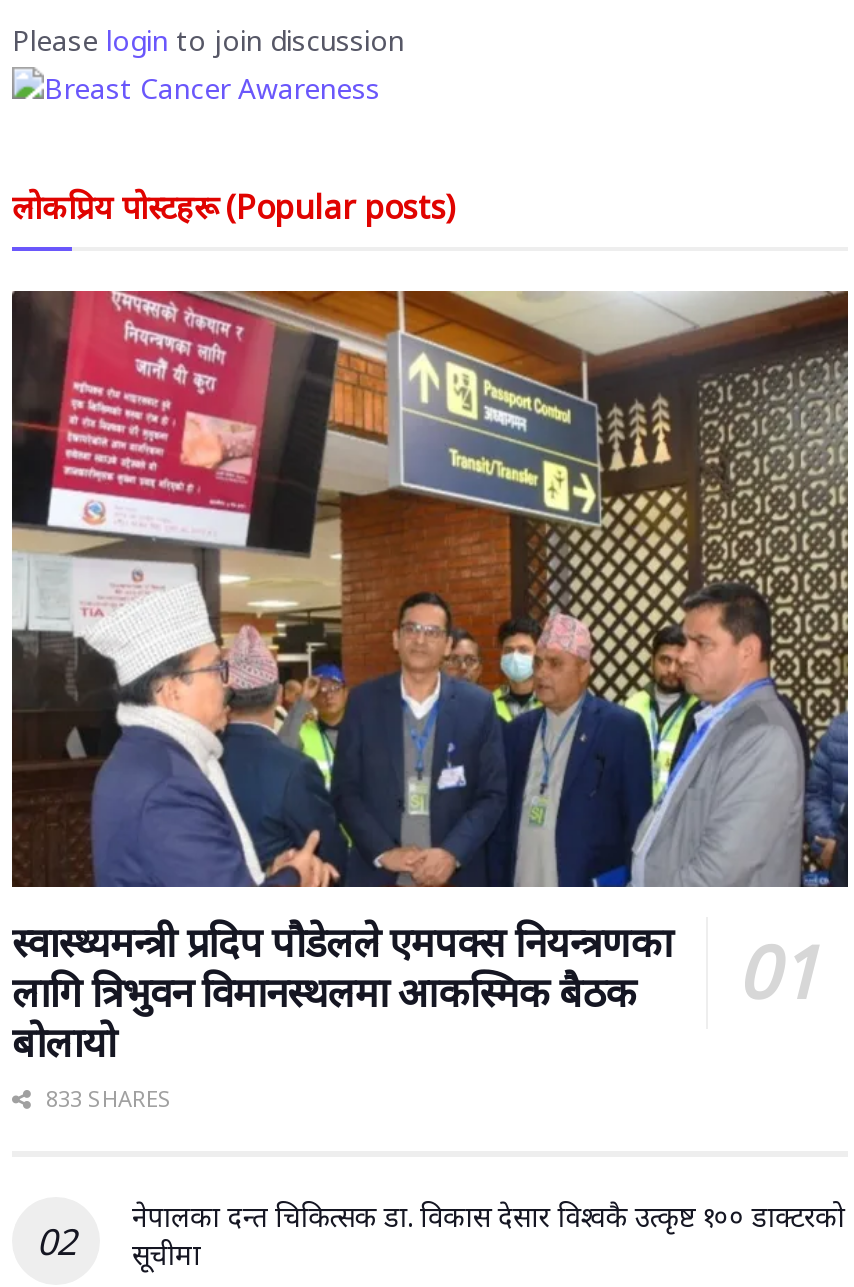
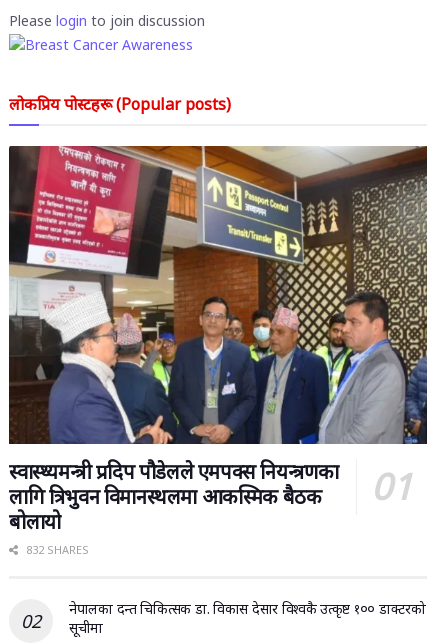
[40,1084,172,1114] 833 SHARES -> [23,542,89,557] 832 SHARES

